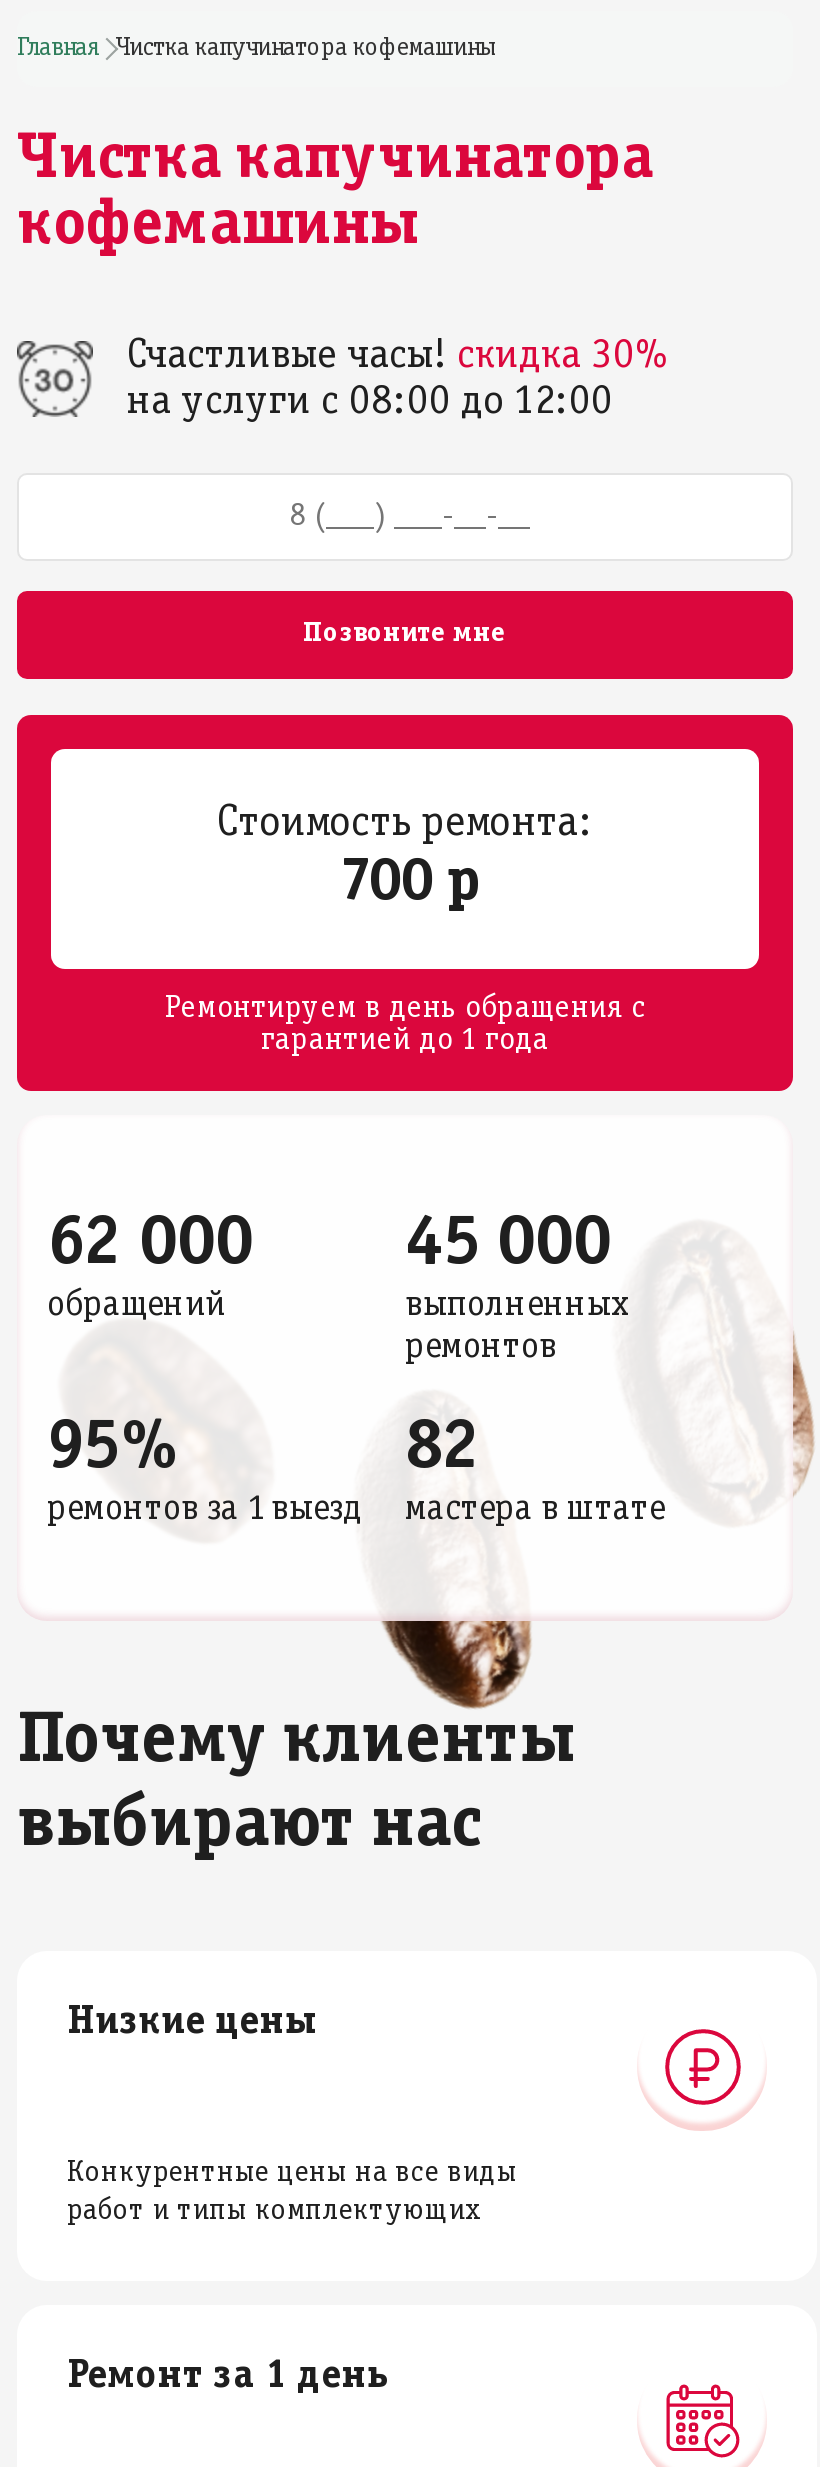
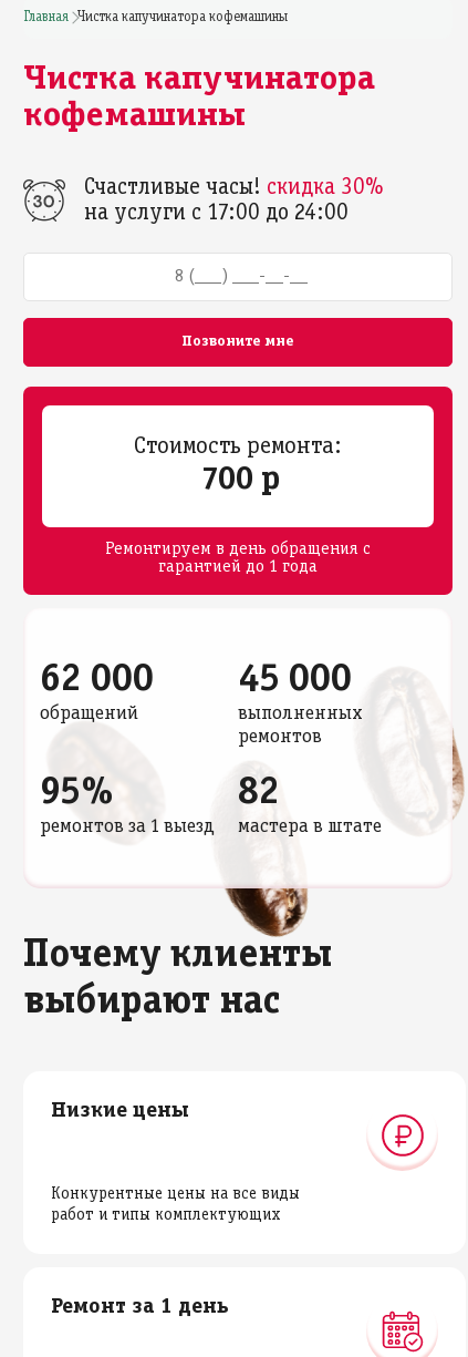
[127,383,613,421] на услуги с 08:00 до 12:00 -> [84,203,349,224] на услуги с 17:00 до 24:00

